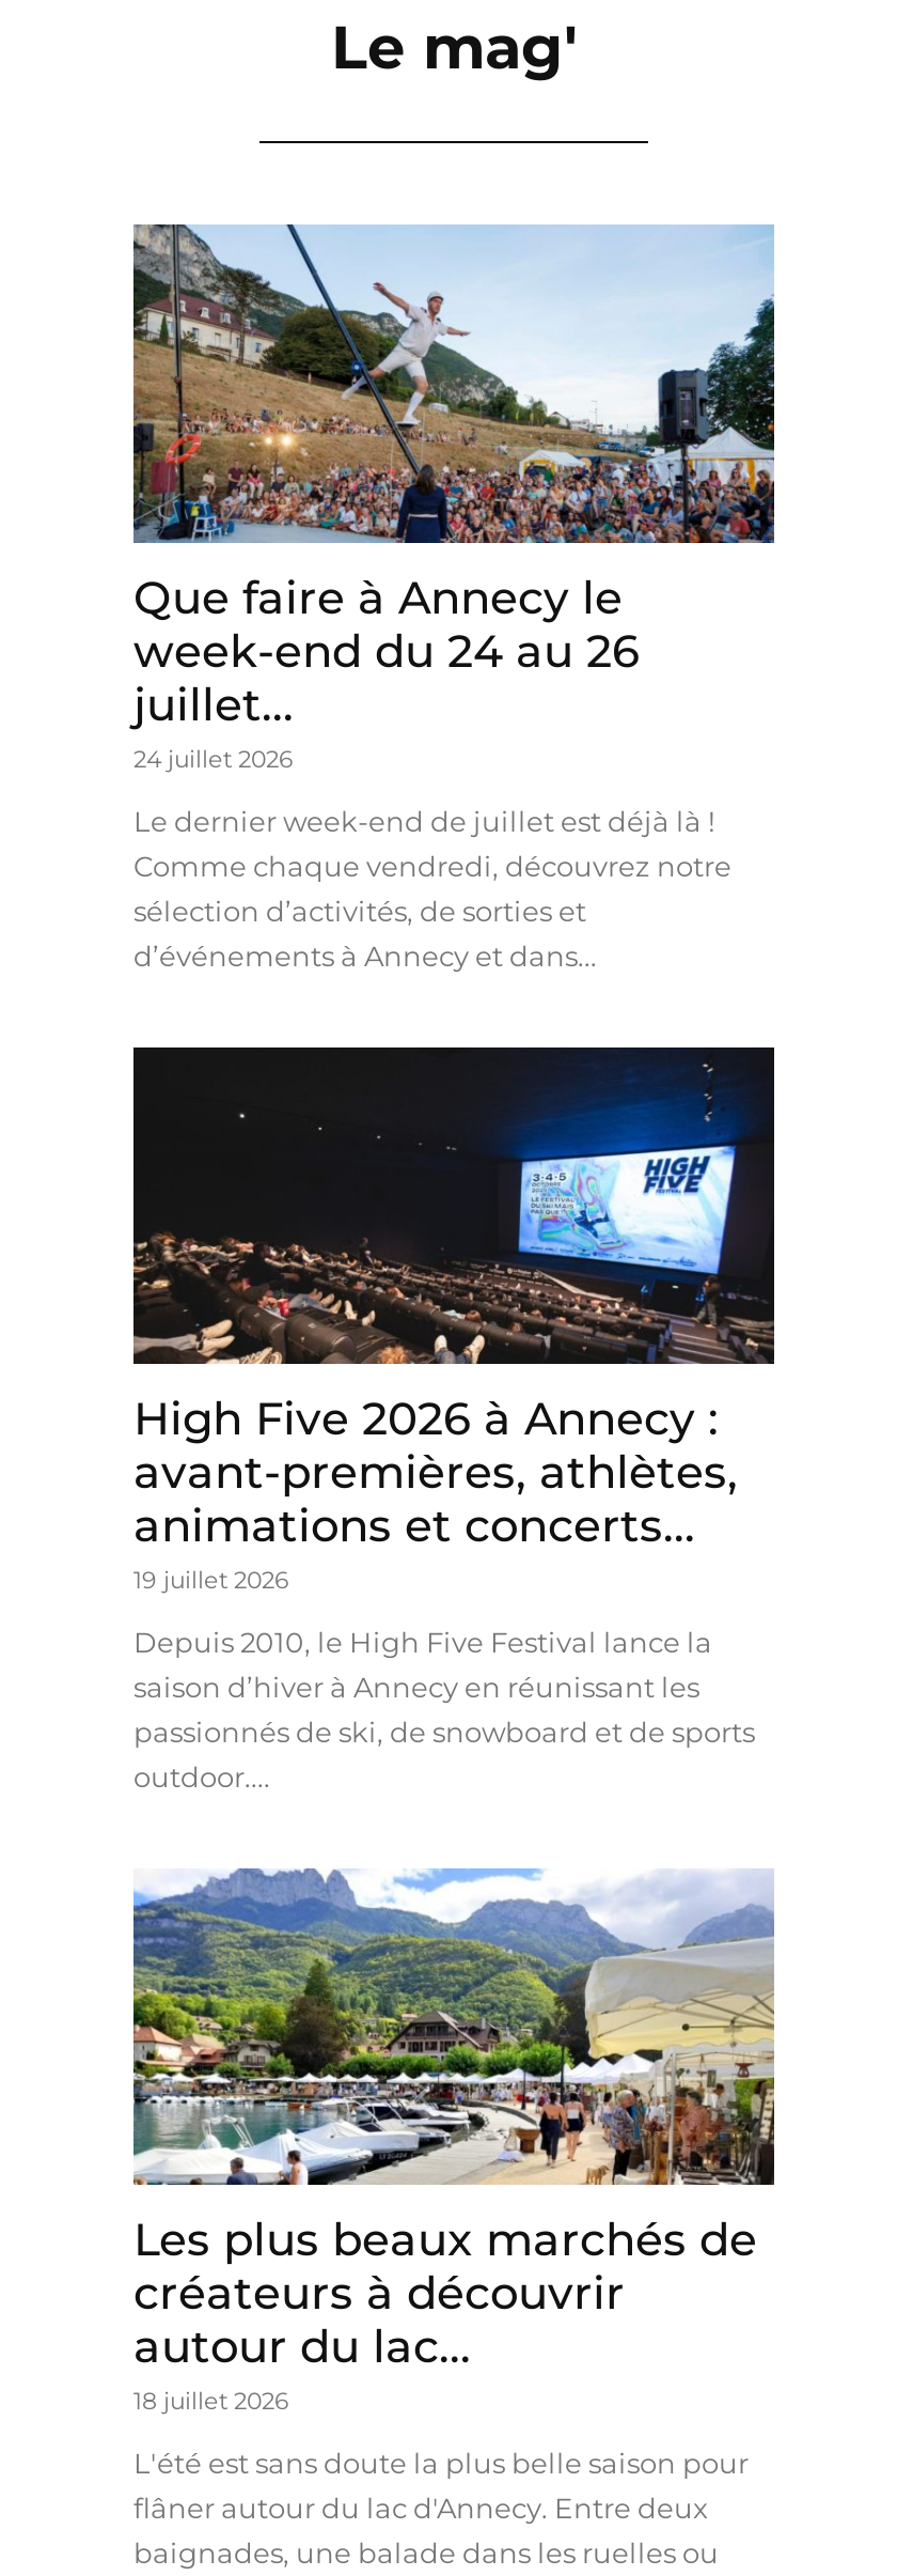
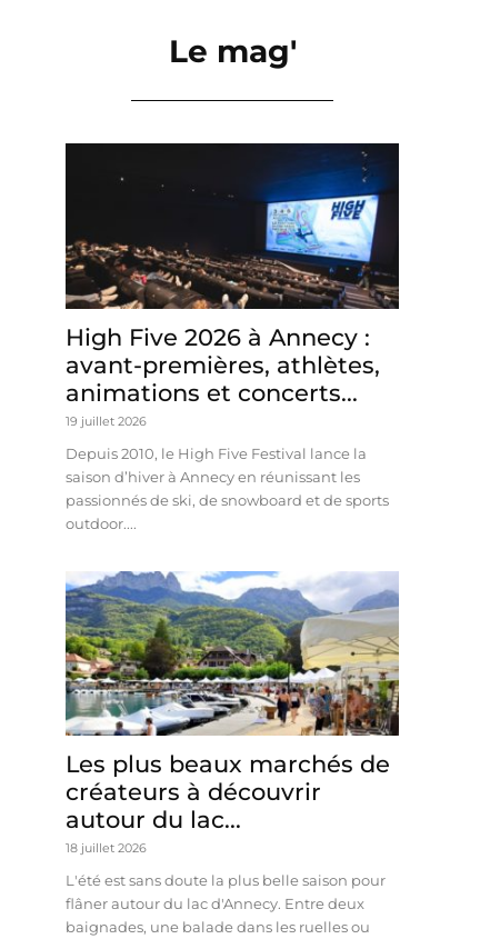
[131,222,776,972] [image] | Que faire à Annecy le | week-end du 24 au 26 | juillet... | 24 juillet 2026 | Le dernier week-end de juillet est déjà là ! | Comme chaque vendredi, découvrez notre | sélection d’activités, de sorties et | d’événements à Annecy et dans... -> none

